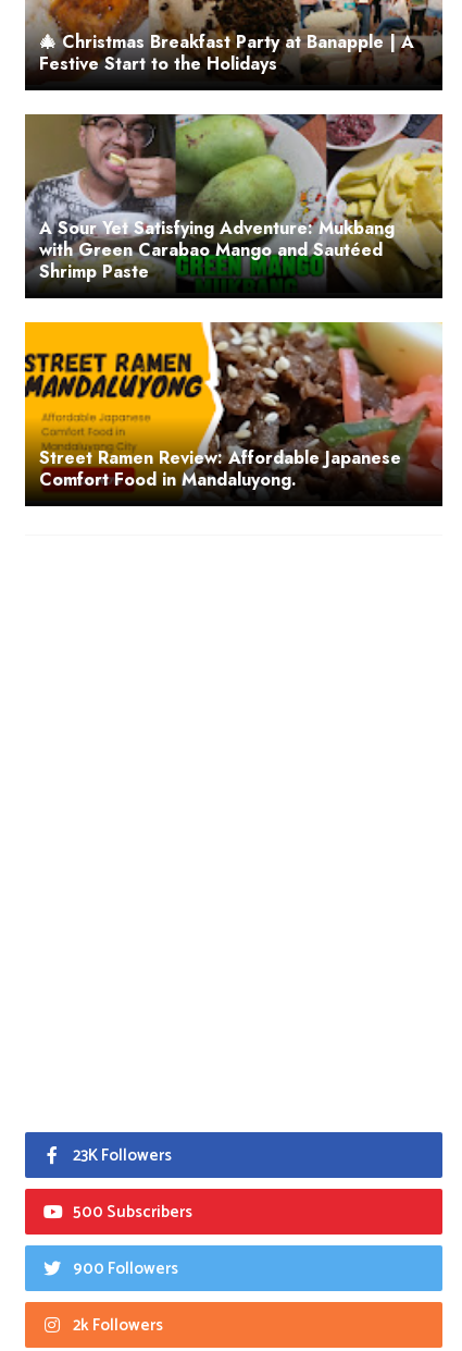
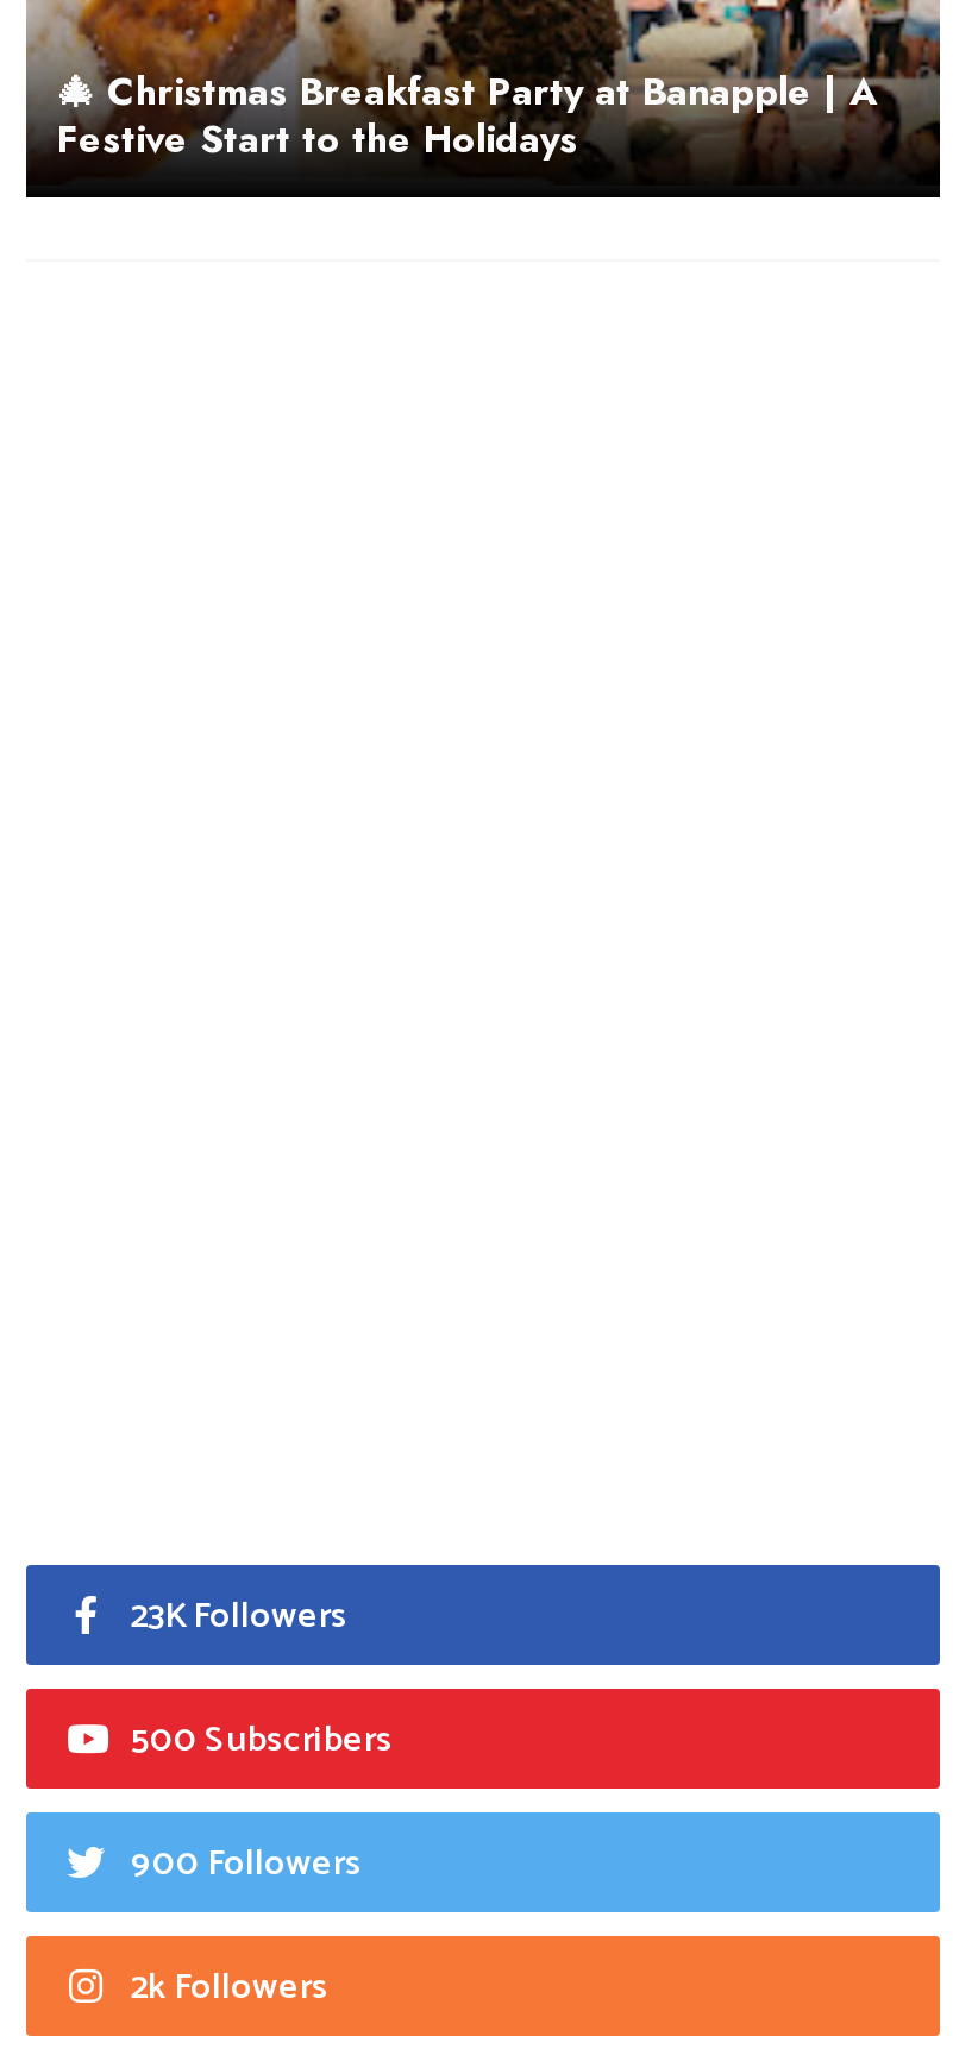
[25,113,444,299] [image] | A Sour Yet Satisfying Adventure: Mukbang | with Green Carabao Mango and Sautéed | Shrimp Paste -> none
[24,321,444,492] [image] | Street Ramen Review: Affordable Japanese | Comfort Food in Mandaluyong. -> none

